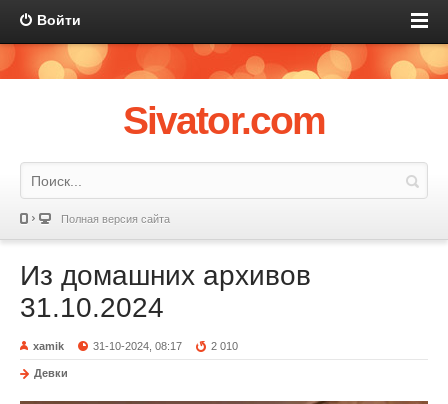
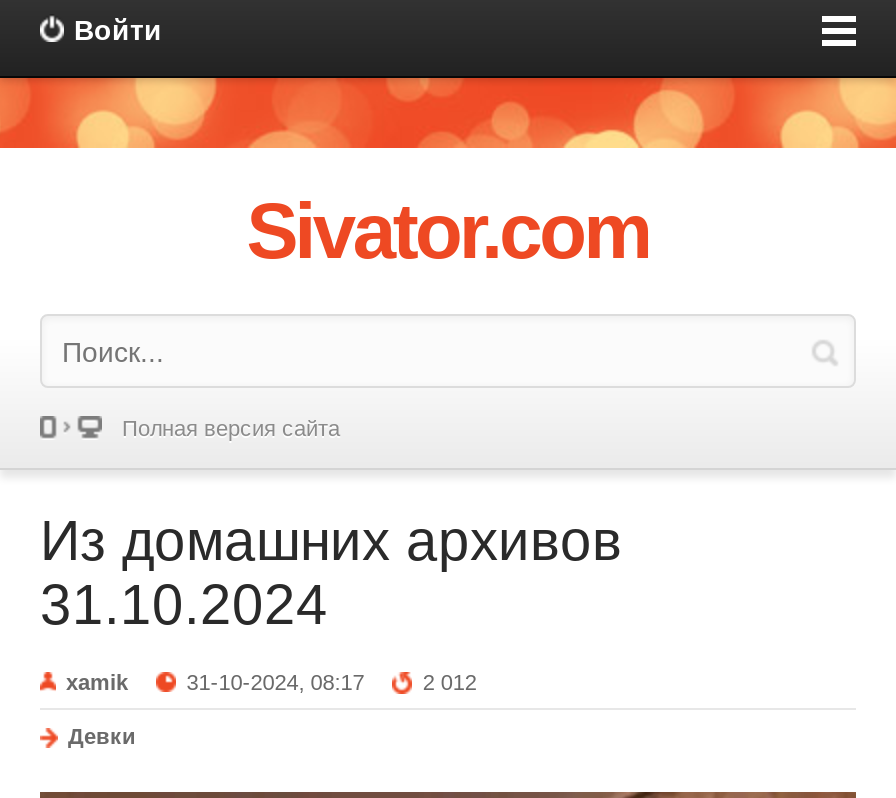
[211,340,238,352] 2 010 -> [423,670,477,694] 2 012

